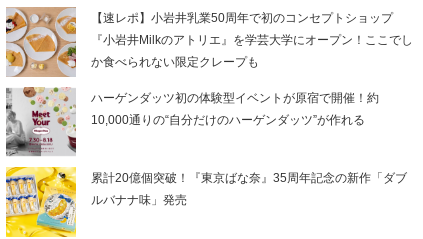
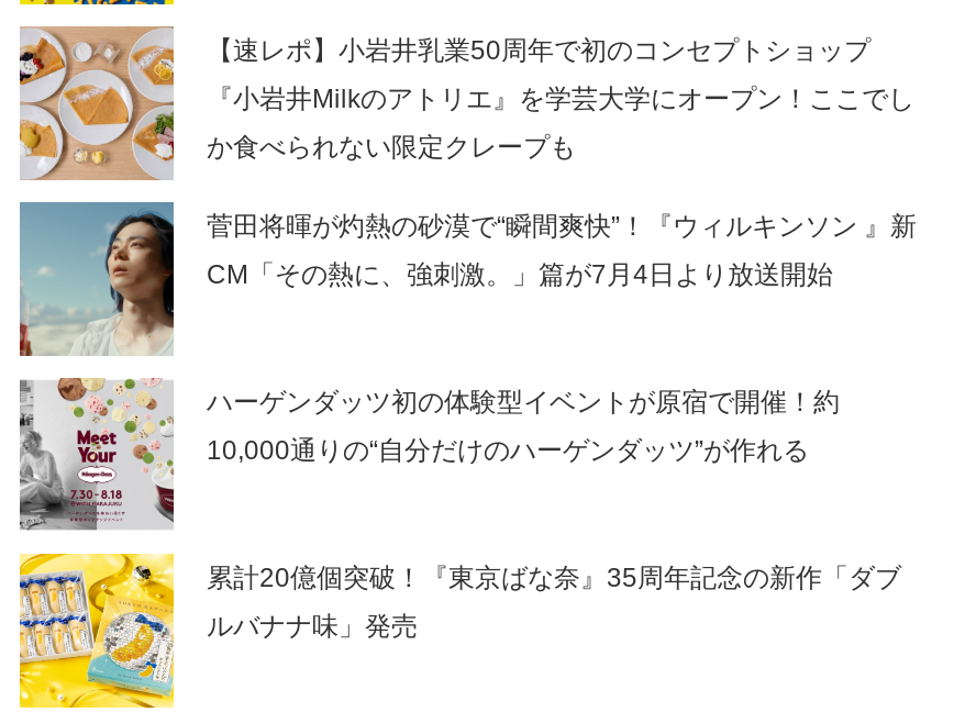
none -> [18,200,917,356] [image] | 菅田将暉が灼熱の砂漠で“瞬間爽快”！『ウィルキンソン 』新 | CM「その熱に、強刺激。」篇が7月4日より放送開始

